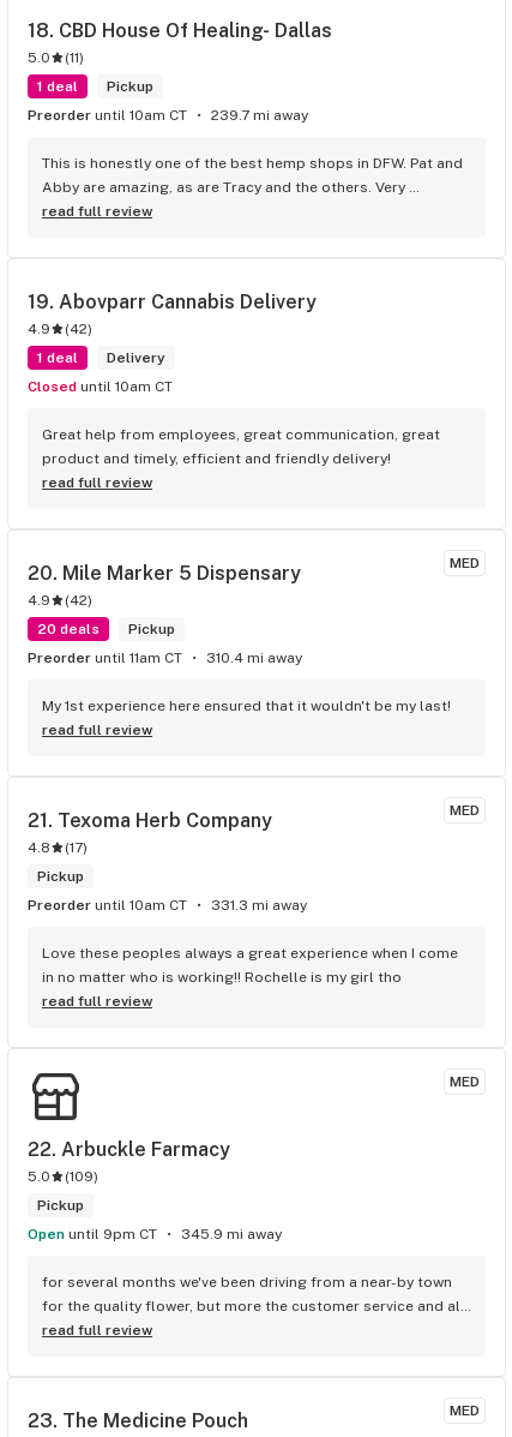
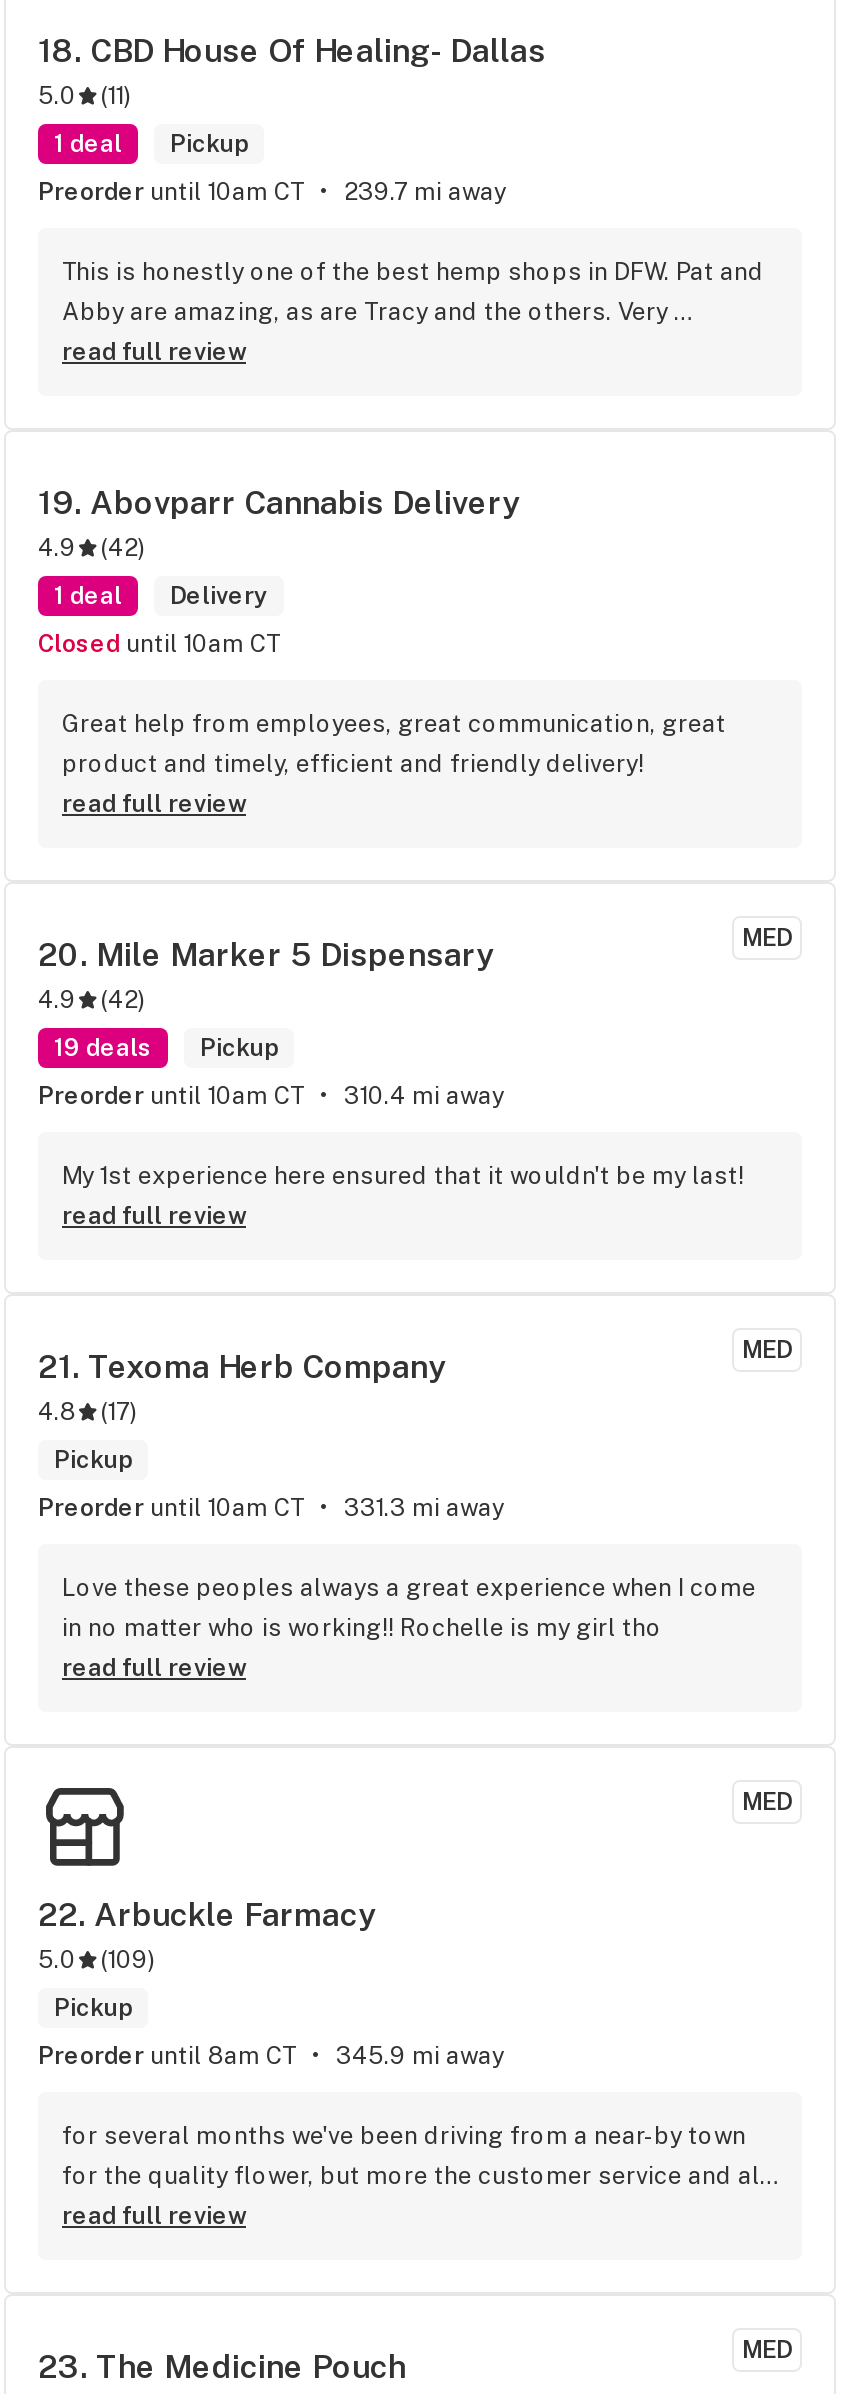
[37,621,175,637] 20 deals Pickup -> [54,1034,278,1062] 19 deals Pickup
[37,649,182,666] Preorder until 11am CT -> [54,1082,304,1110] Preorder until 10am CT
[38,1226,157,1243] Open until 9pm CT -> [54,2042,296,2070] Preorder until 8am CT

